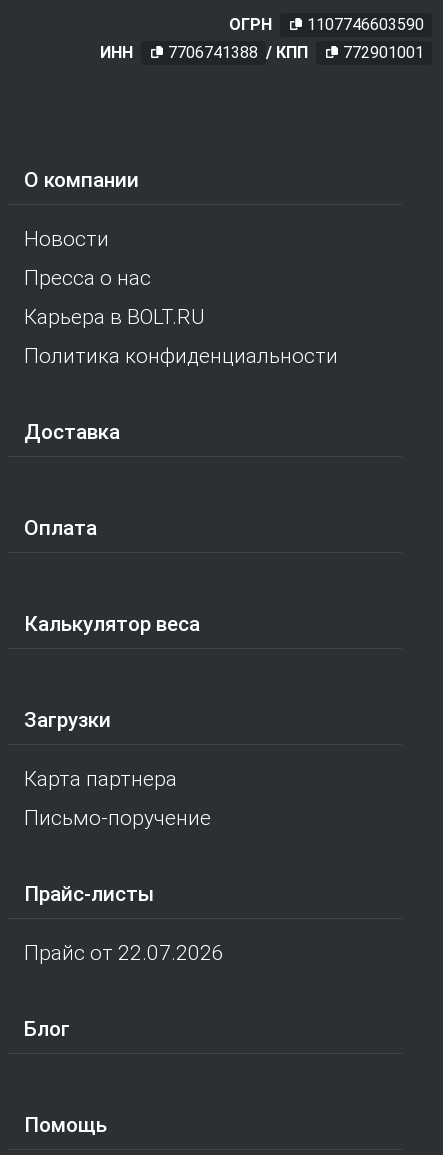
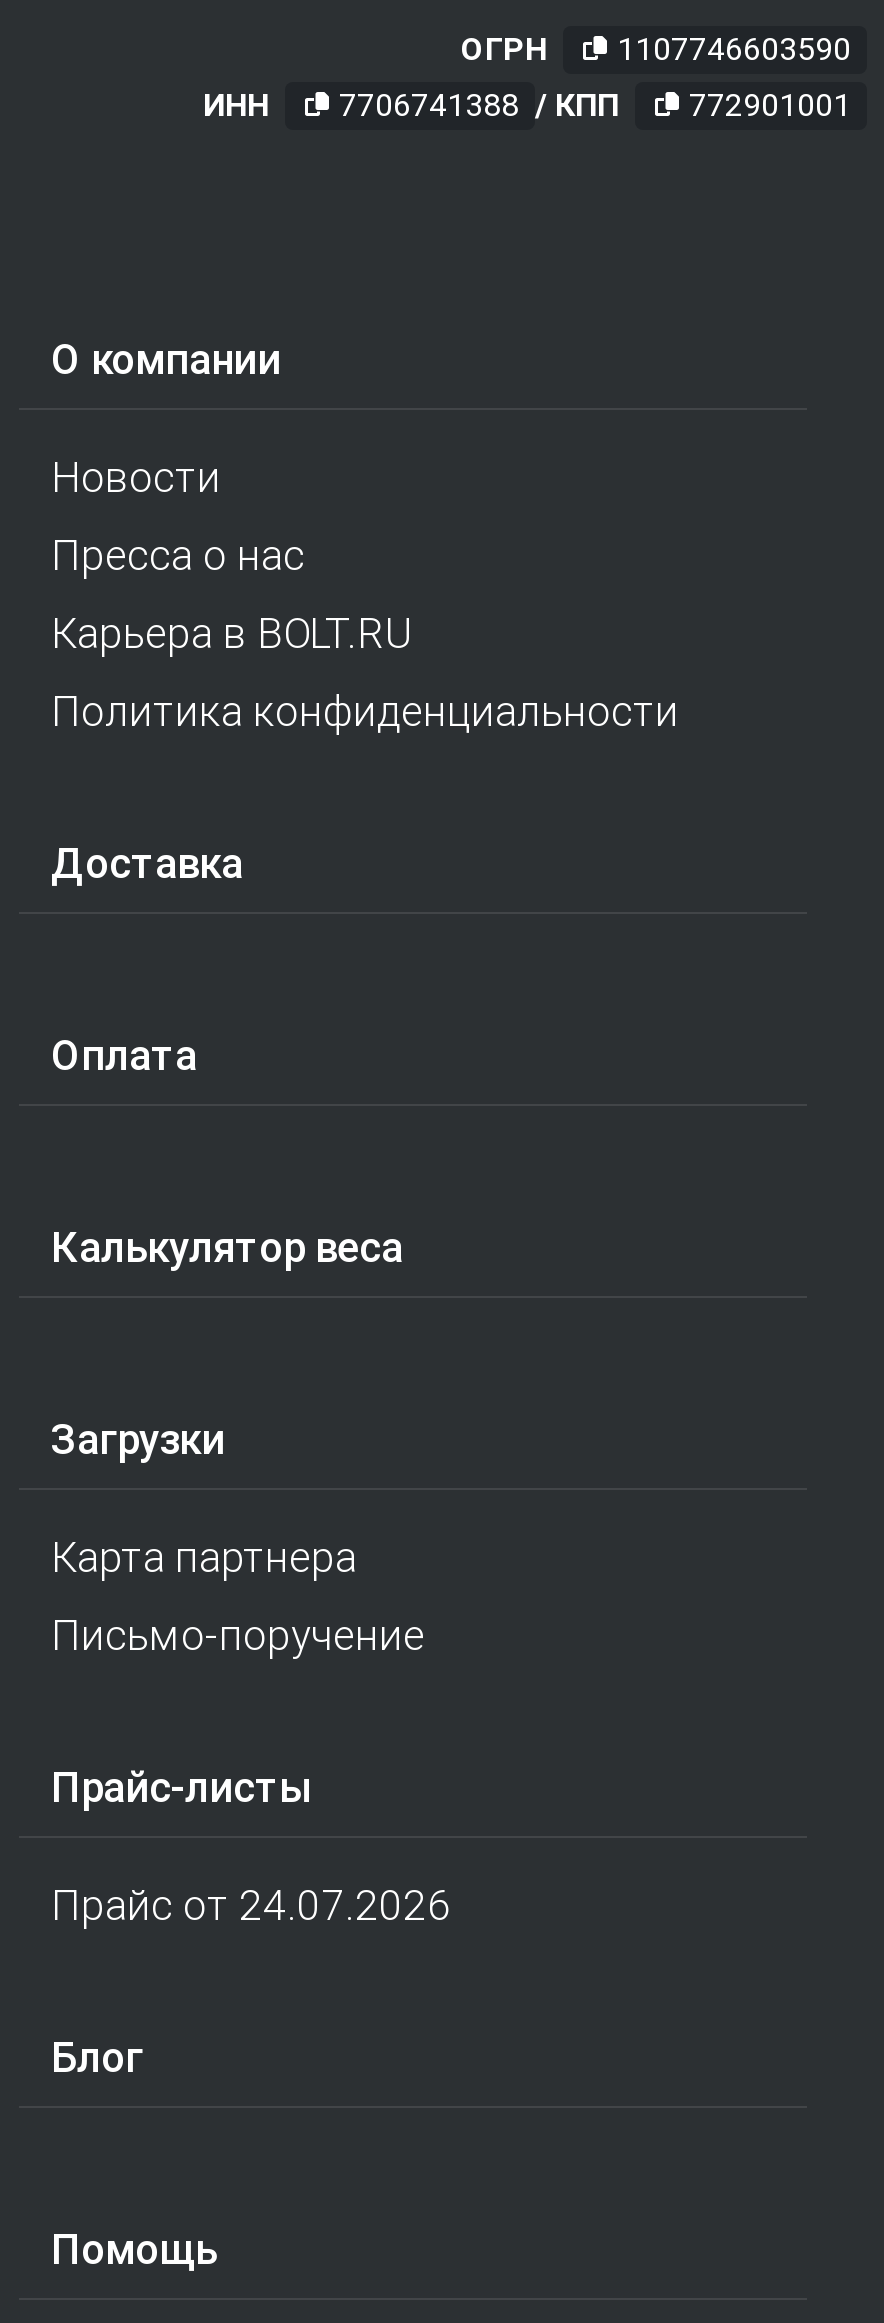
[24,941,224,965] Прайс от 22.07.2026 -> [51,1882,451,1930] Прайс от 24.07.2026

